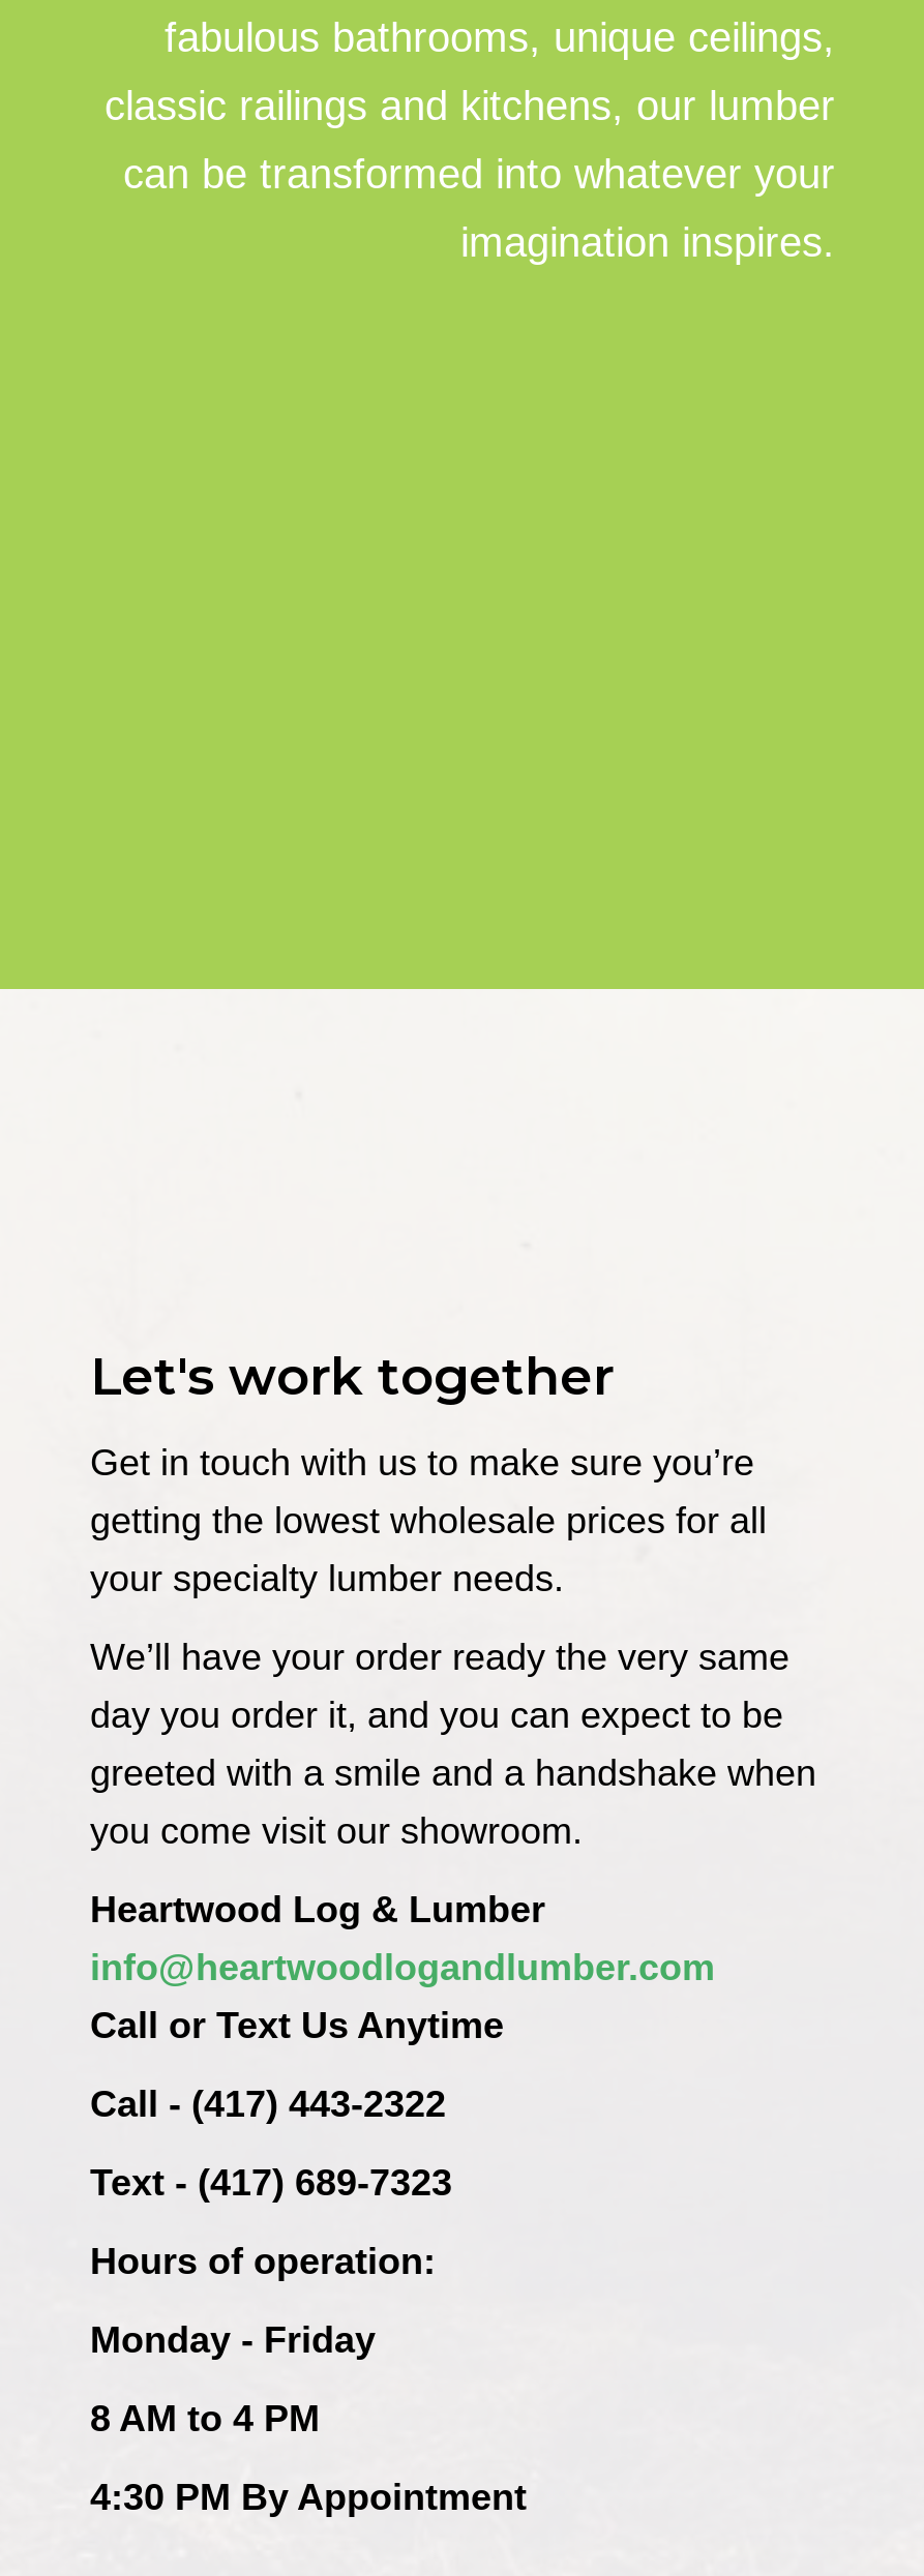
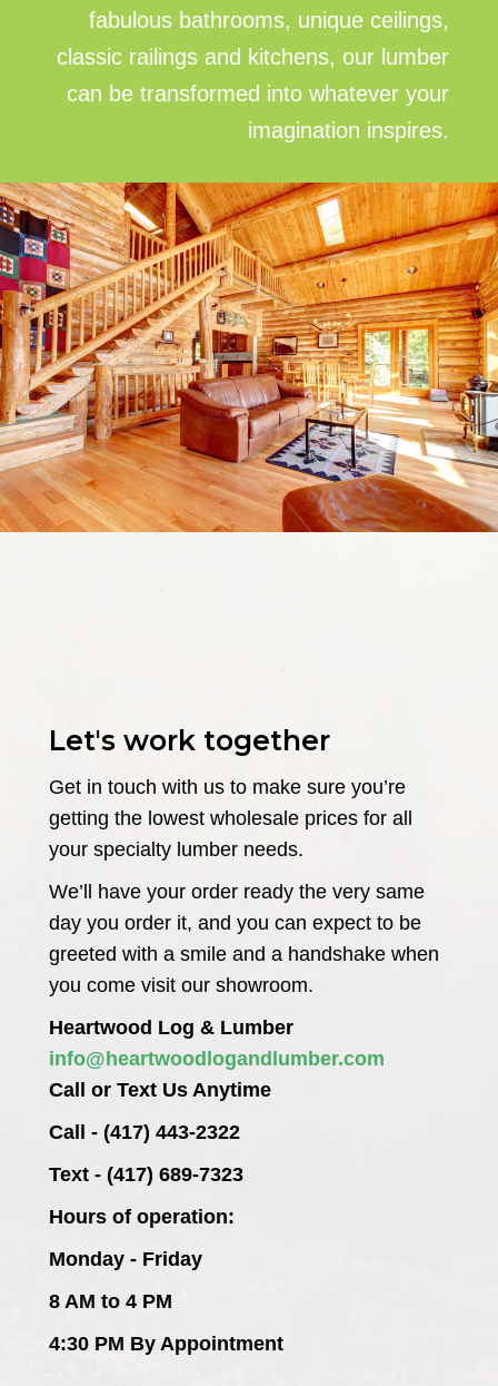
none -> [3,181,495,533] [image]

